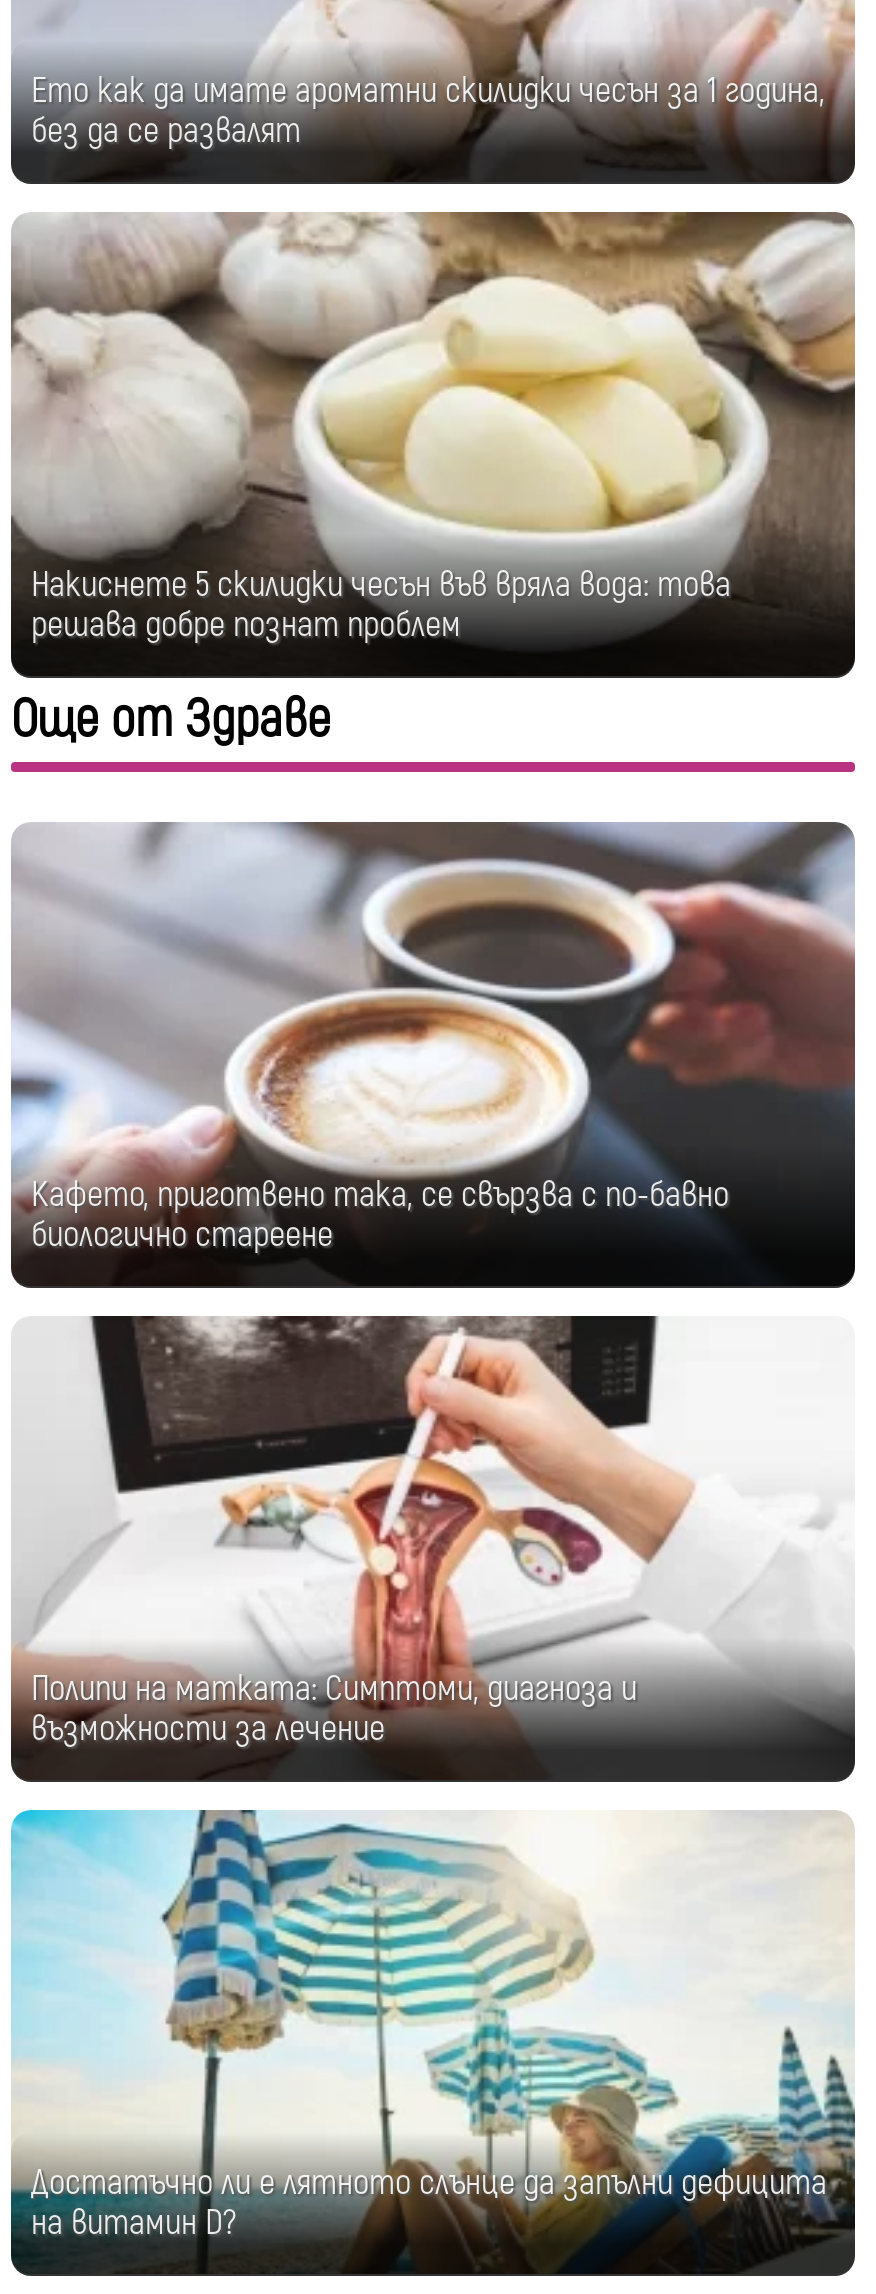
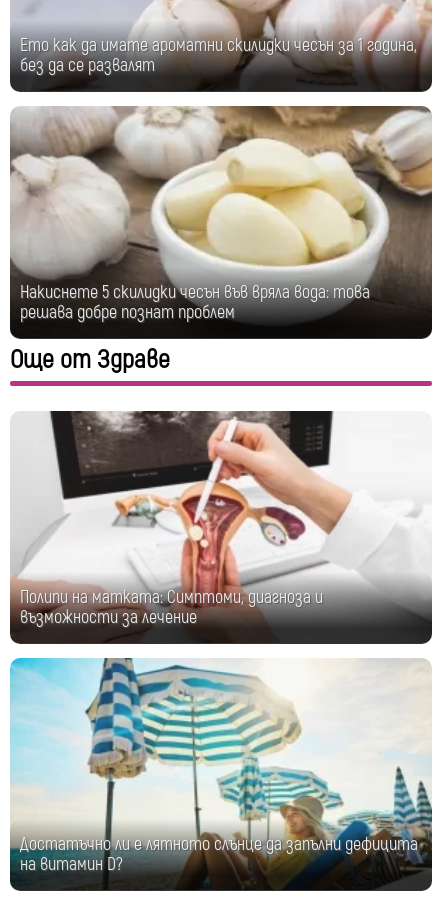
[11,820,855,1284] [image] | Кафето, приготвено така, се свързва с по-бавно | биологично стареене -> none

